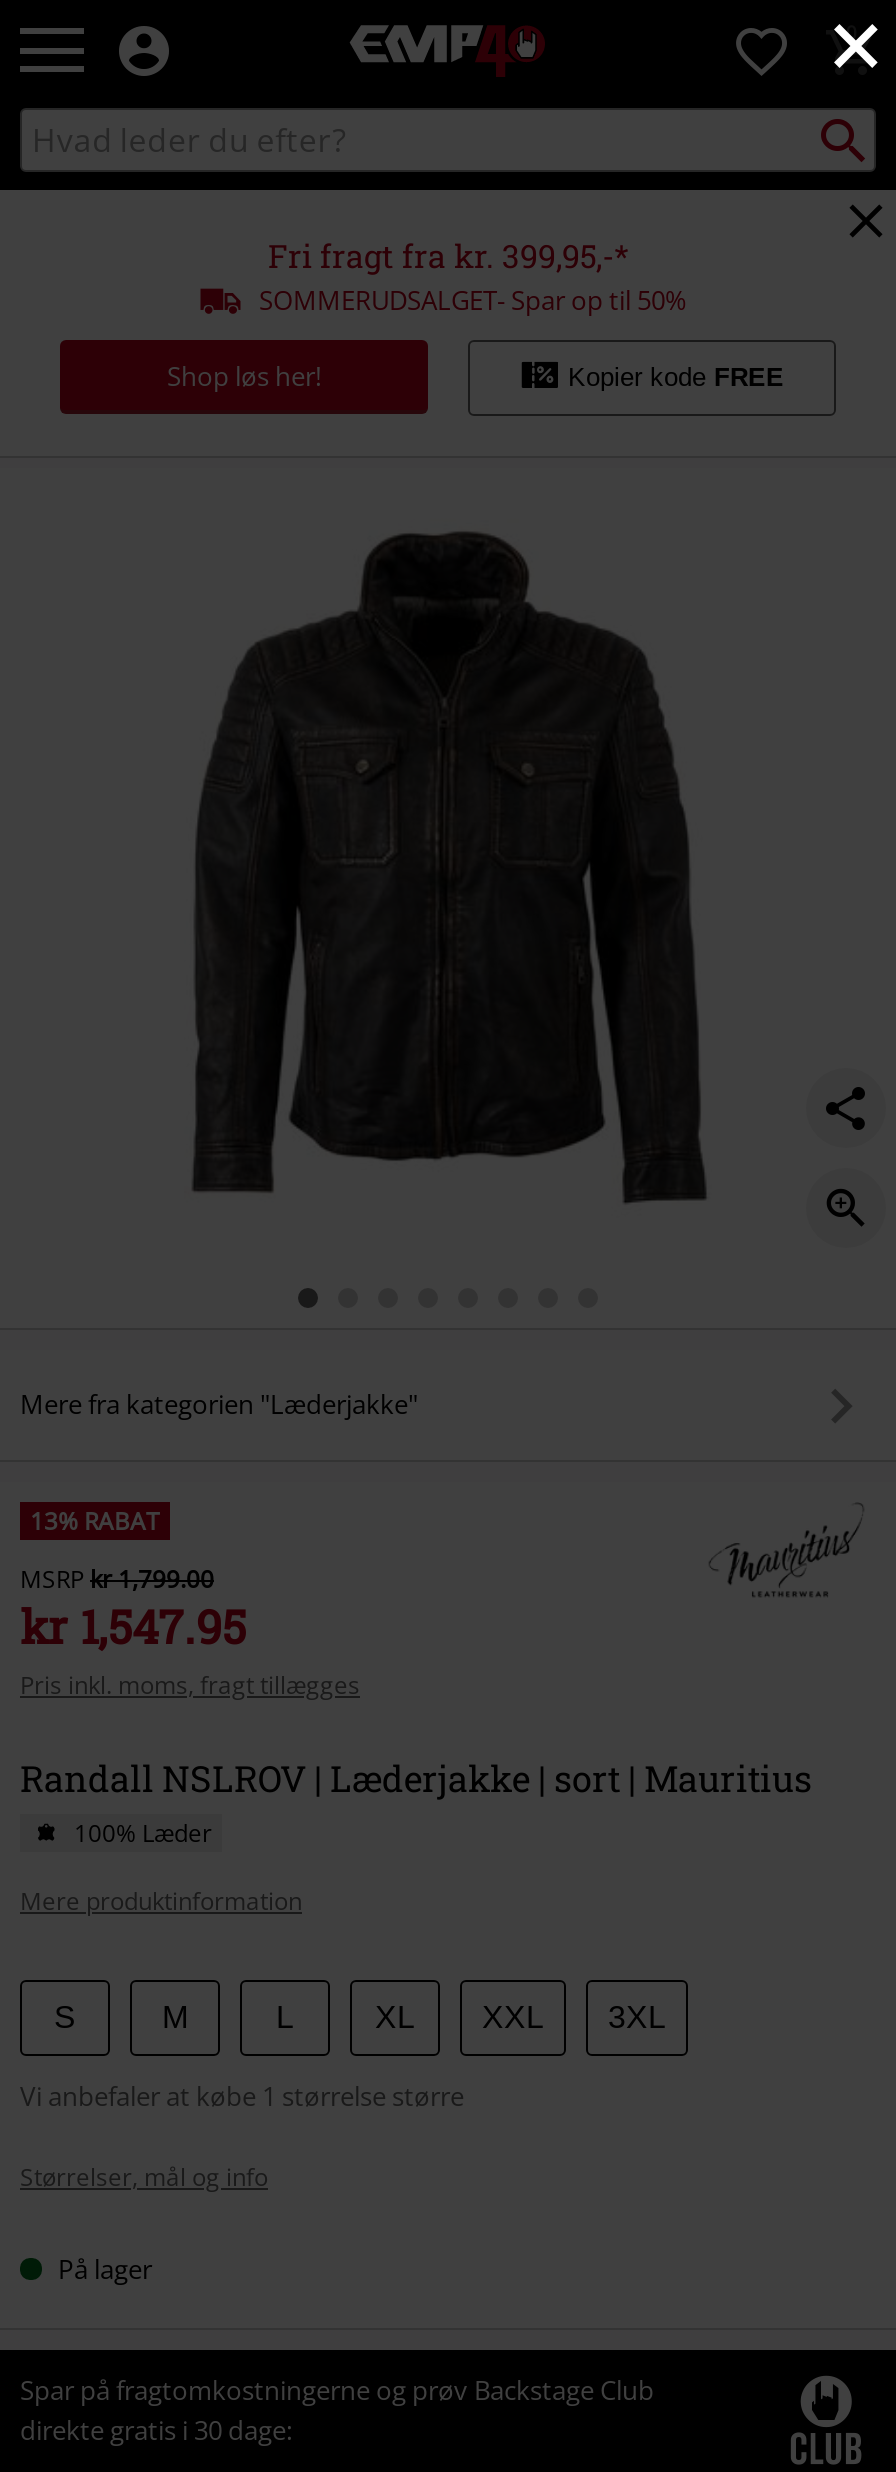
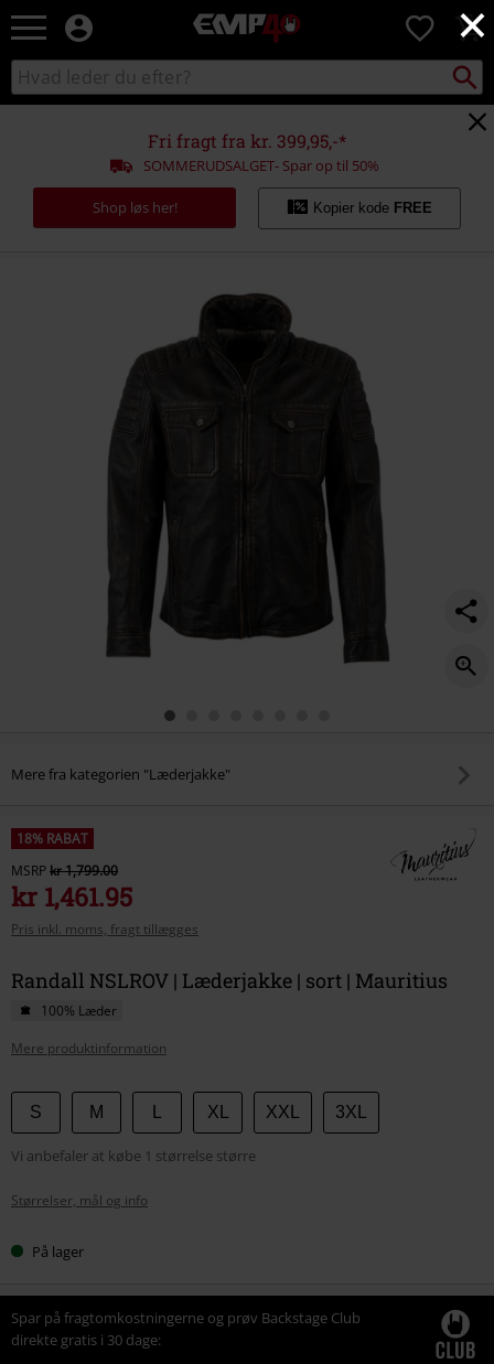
[30,1503,160,1537] 13% RABAT -> [17,829,88,848] 18% RABAT
[20,1595,246,1655] kr 1,547.95 -> [11,879,132,913] kr 1,461.95

